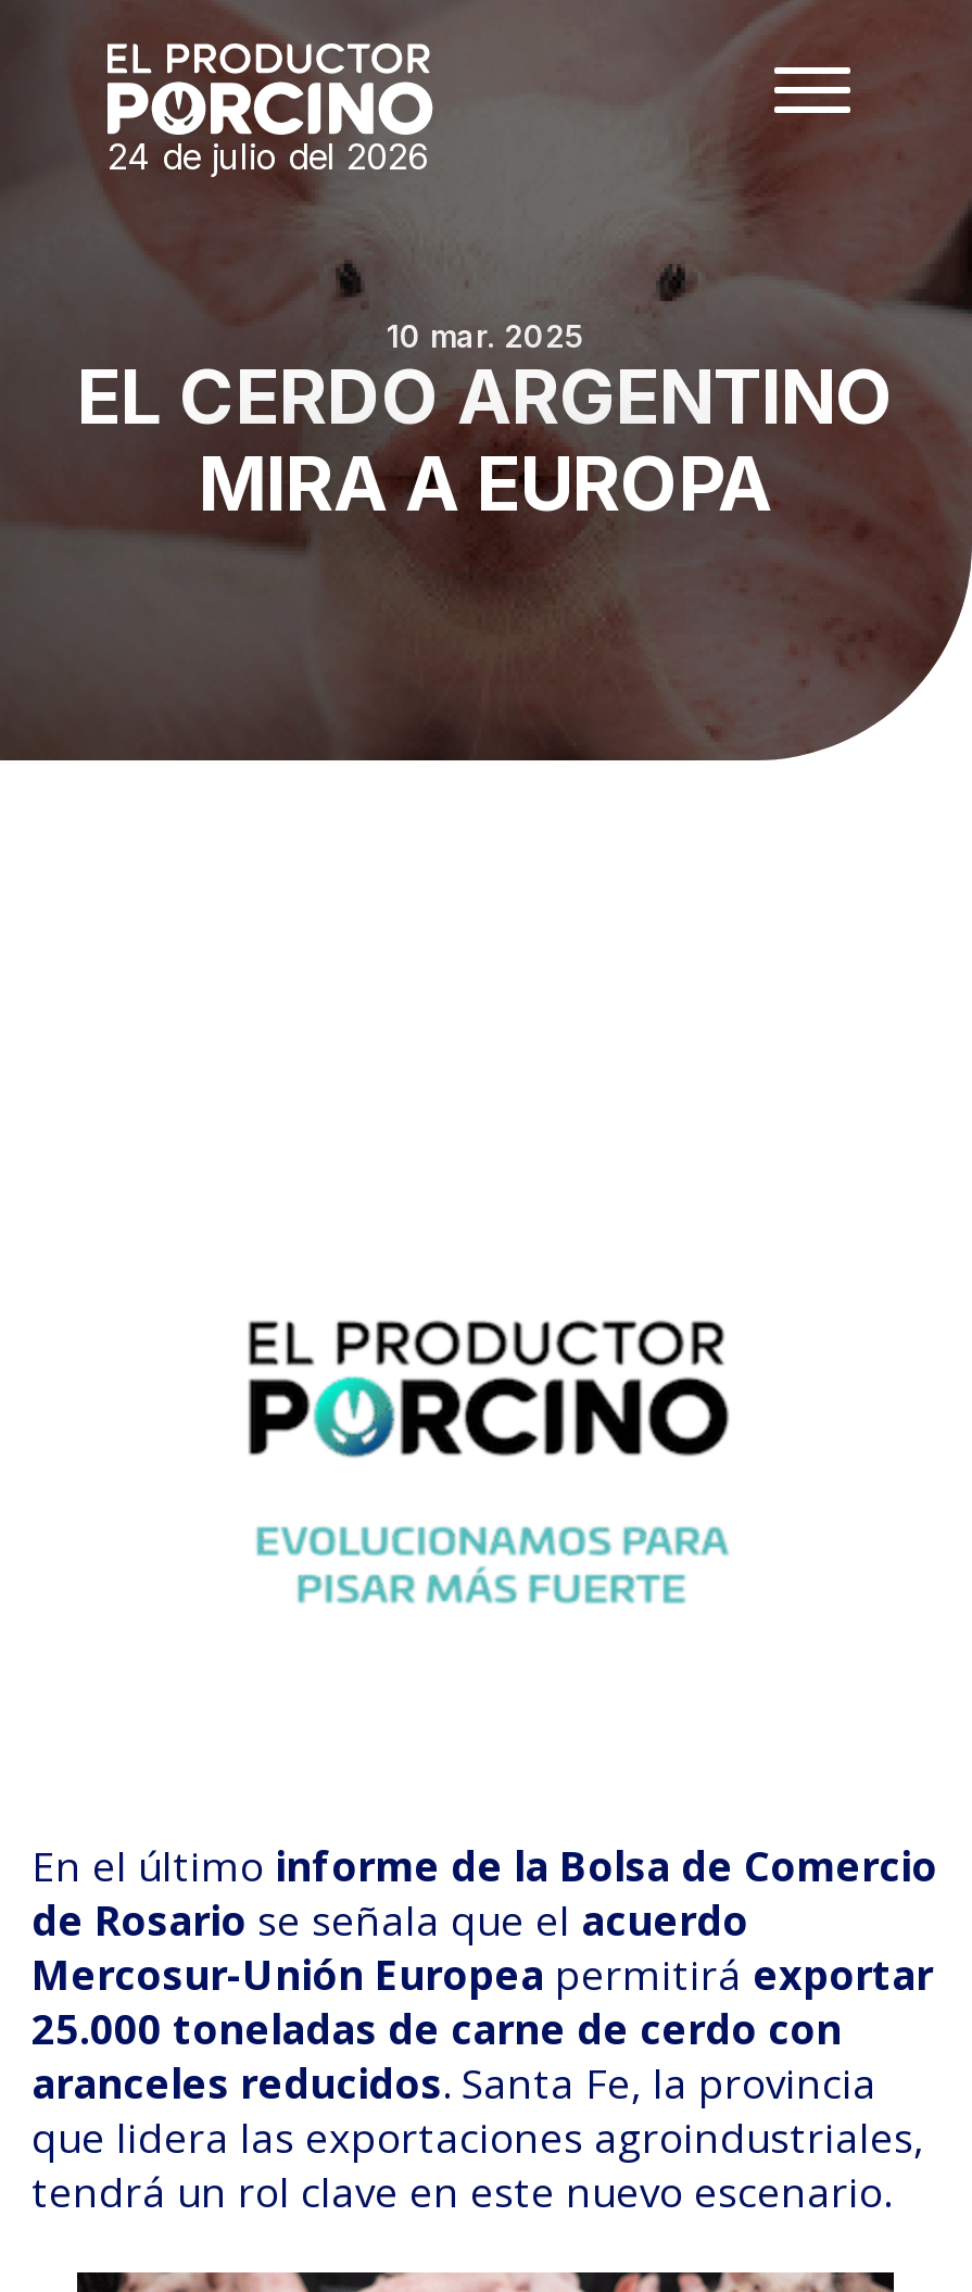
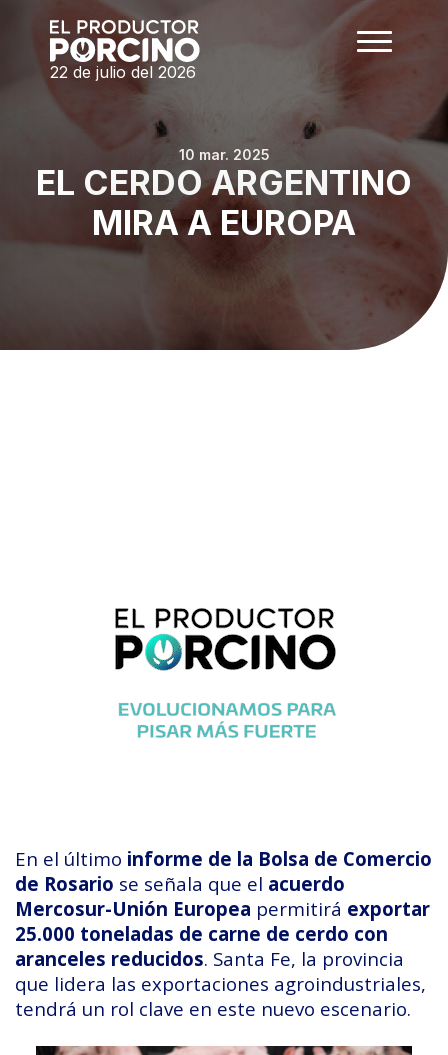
[108,135,429,178] 24 de julio del 2026 -> [50,62,196,82] 22 de julio del 2026

